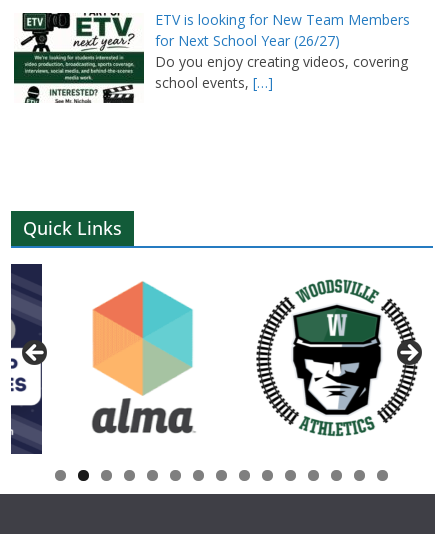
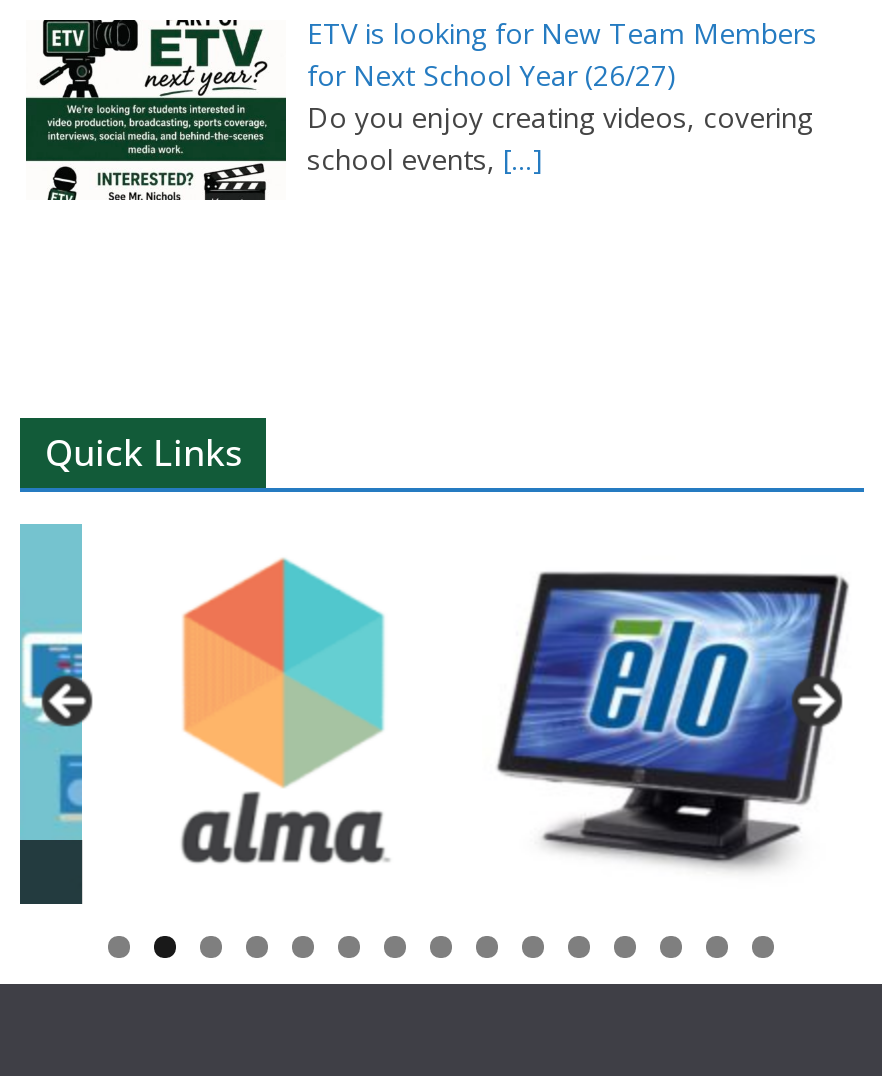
[10,263,43,445] [image] -> [18,523,84,883] [image]
[250,278,425,437] [image] -> [496,553,850,869] [image]

